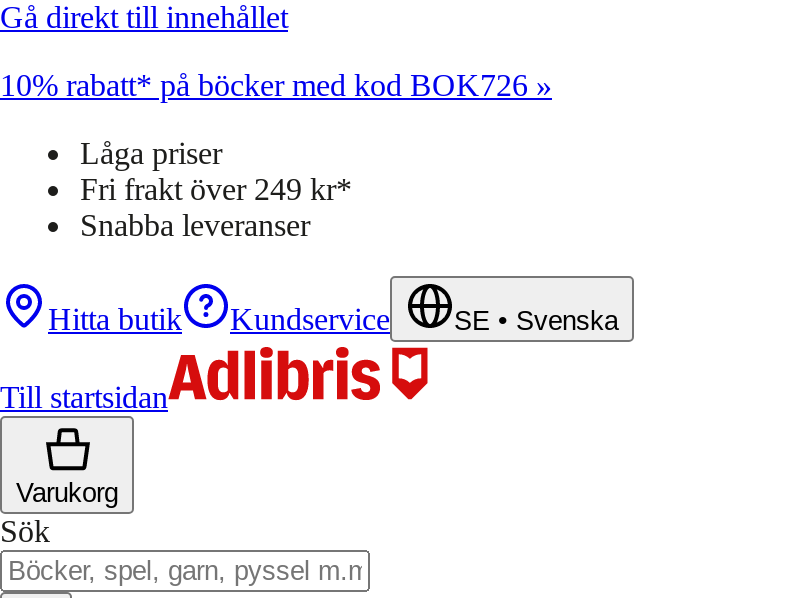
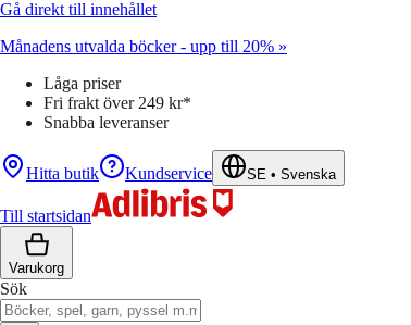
[0,68,552,102] 10% rabatt* på böcker med kod BOK726 » -> [0,37,287,55] Månadens utvalda böcker - upp till 20% »

